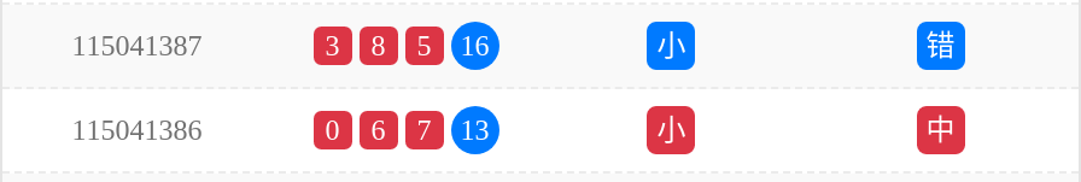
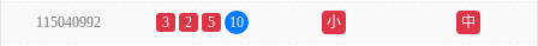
[72,29,202,63] 115041387 -> [36,14,101,31] 115040992
[72,29,955,147] 16 | 小 | 错 | 115041386 | 0 | 6 | 7 | 13 -> [229,14,244,31] 10
[371,29,386,63] 8 -> [185,14,192,31] 2

